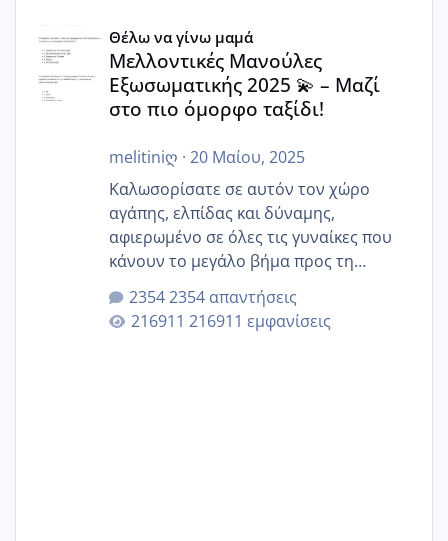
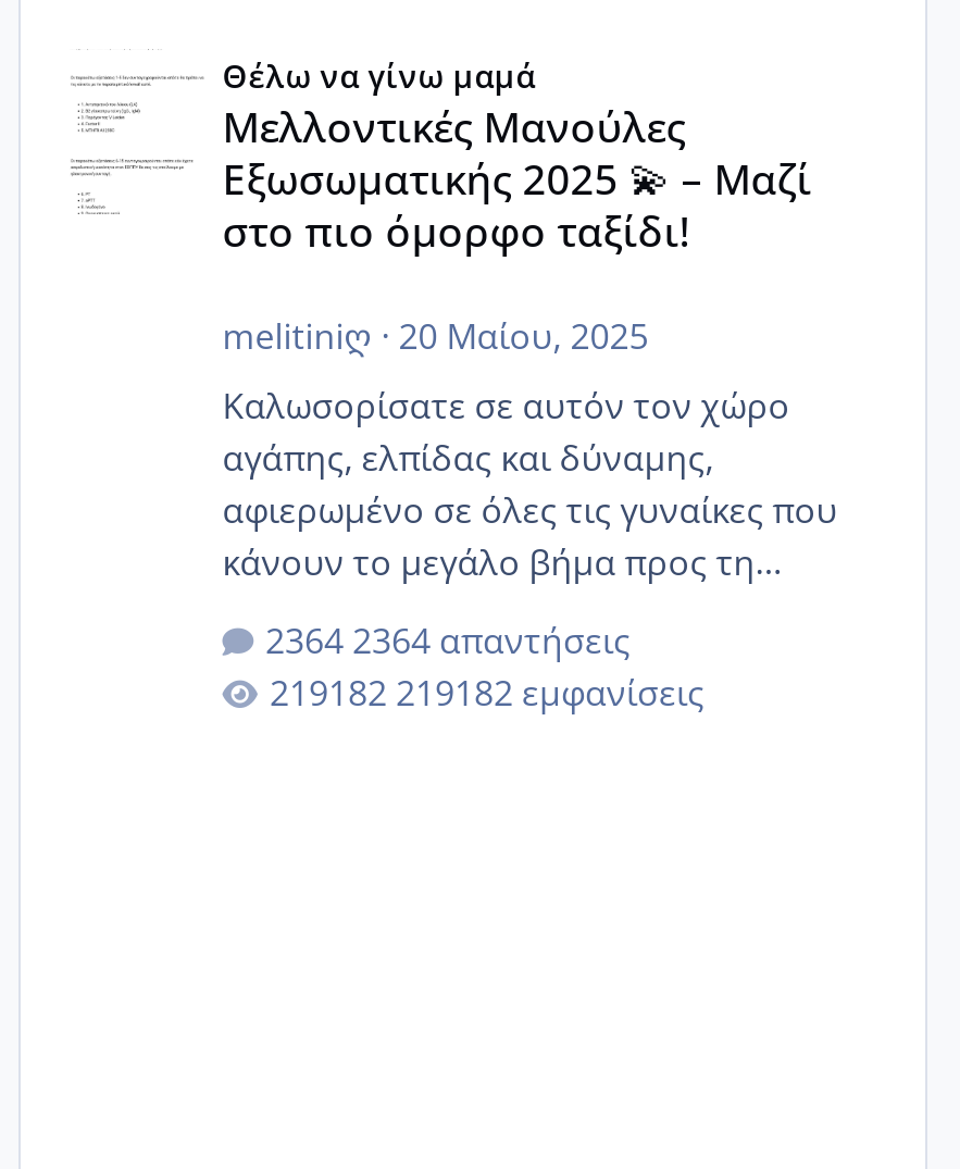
[168,286,296,308] 2354 απαντήσεις -> [352,616,631,664] 2364 απαντήσεις
[188,310,330,332] 216911 εμφανίσεις -> [396,668,705,716] 219182 εμφανίσεις

